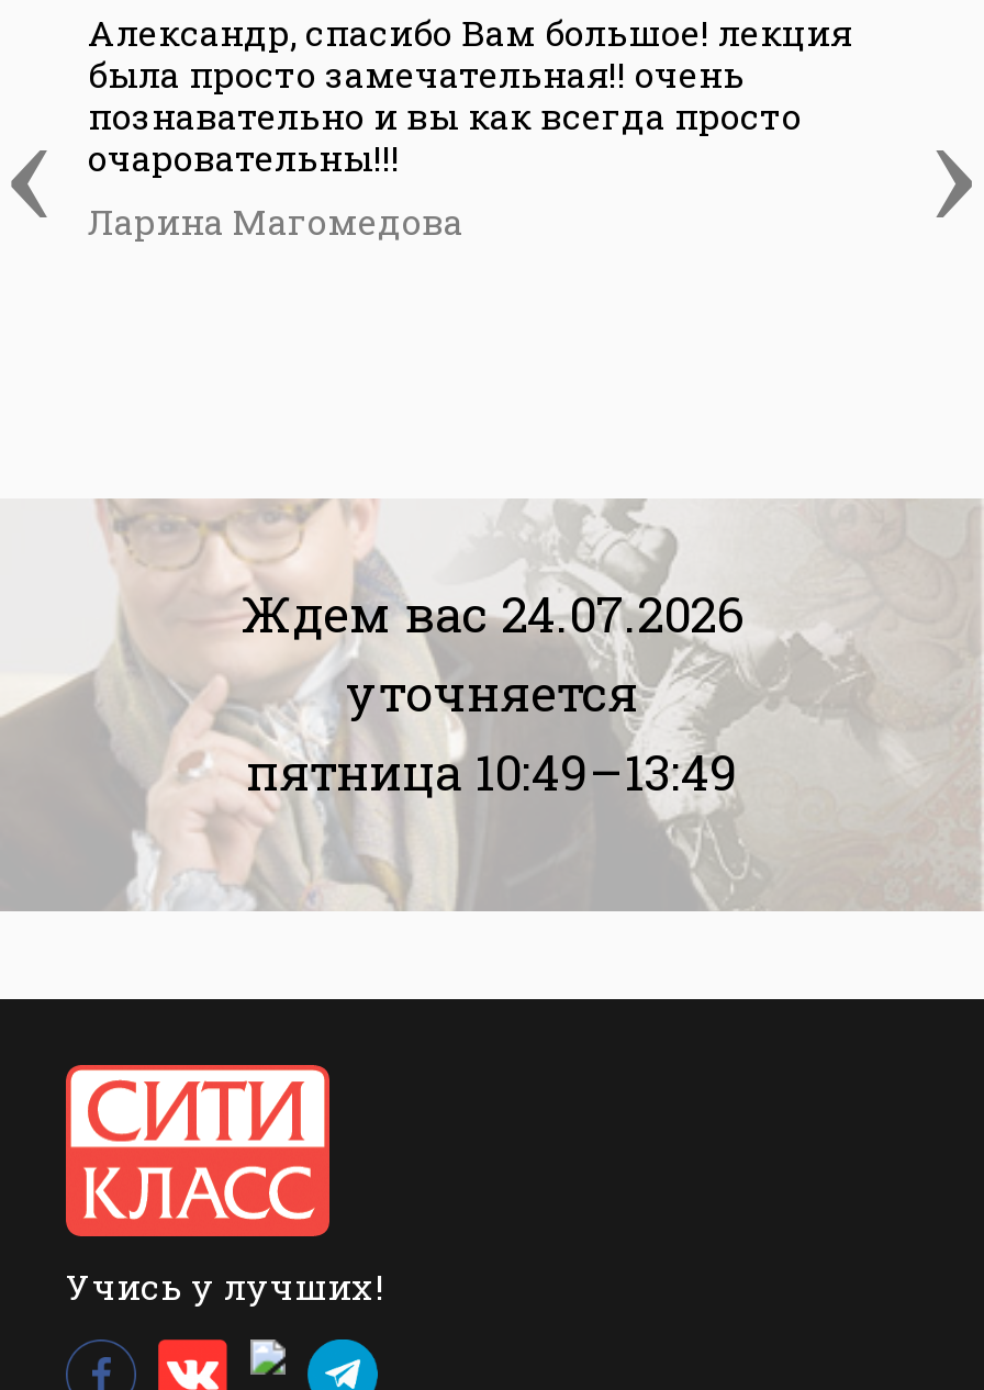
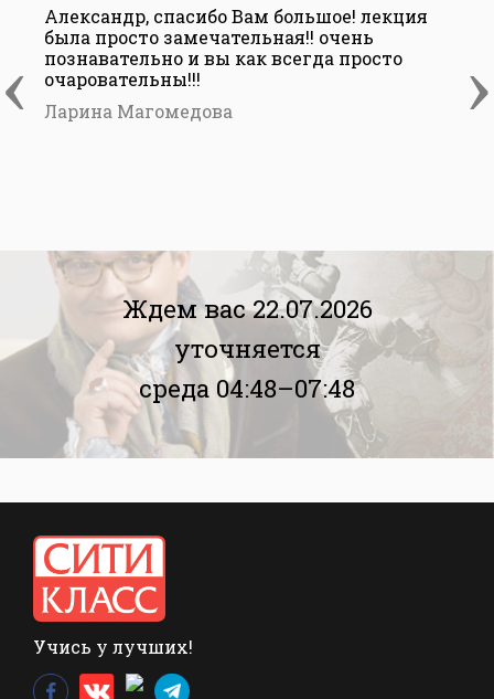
[242,583,742,646] Ждем вас 24.07.2026 -> [122,293,372,325] Ждем вас 22.07.2026
[246,741,738,805] пятница 10:49–13:49 -> [139,373,355,405] среда 04:48–07:48

